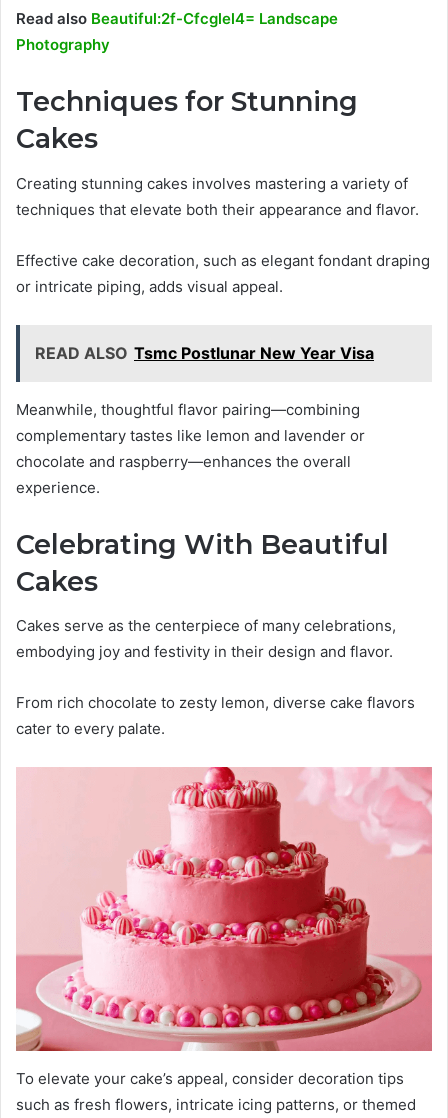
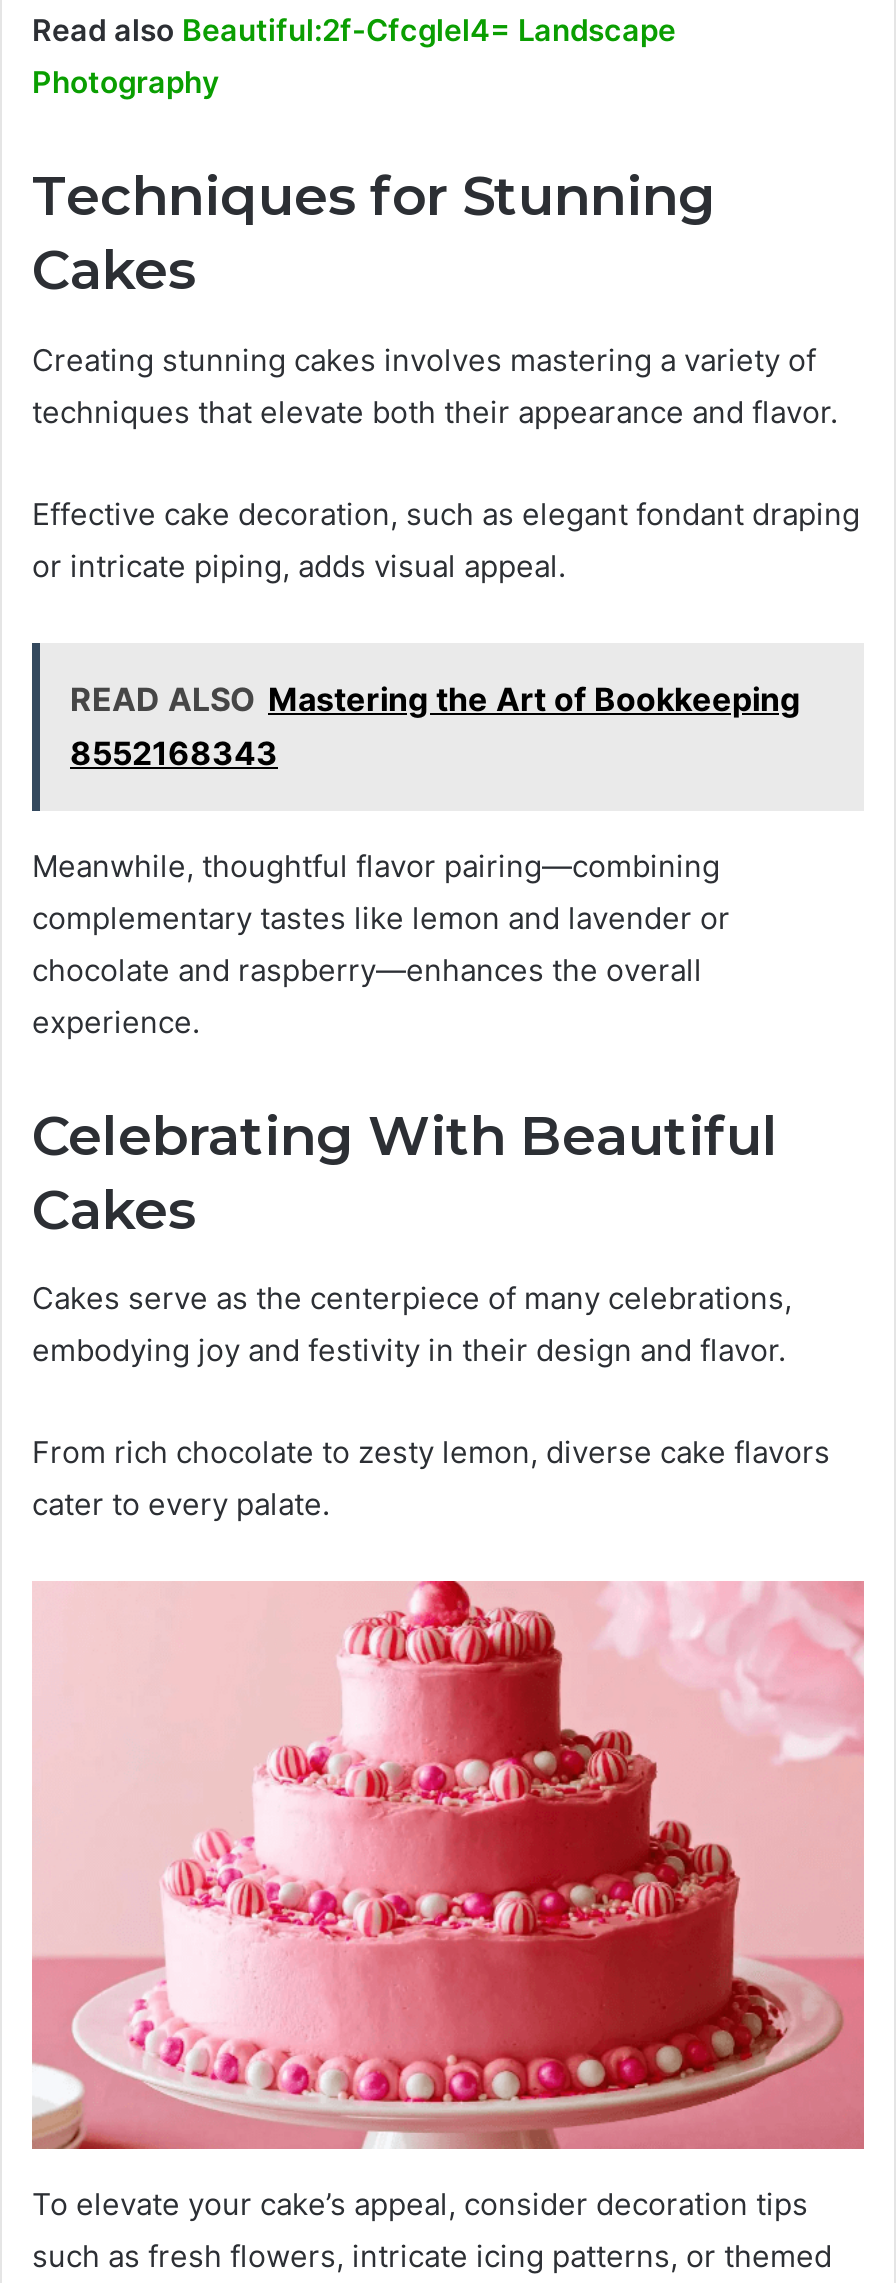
[35,342,374,362] READ ALSO Tsmc Postlunar New Year Visa -> [70,678,800,772] READ ALSO Mastering the Art of Bookkeeping | 8552168343

